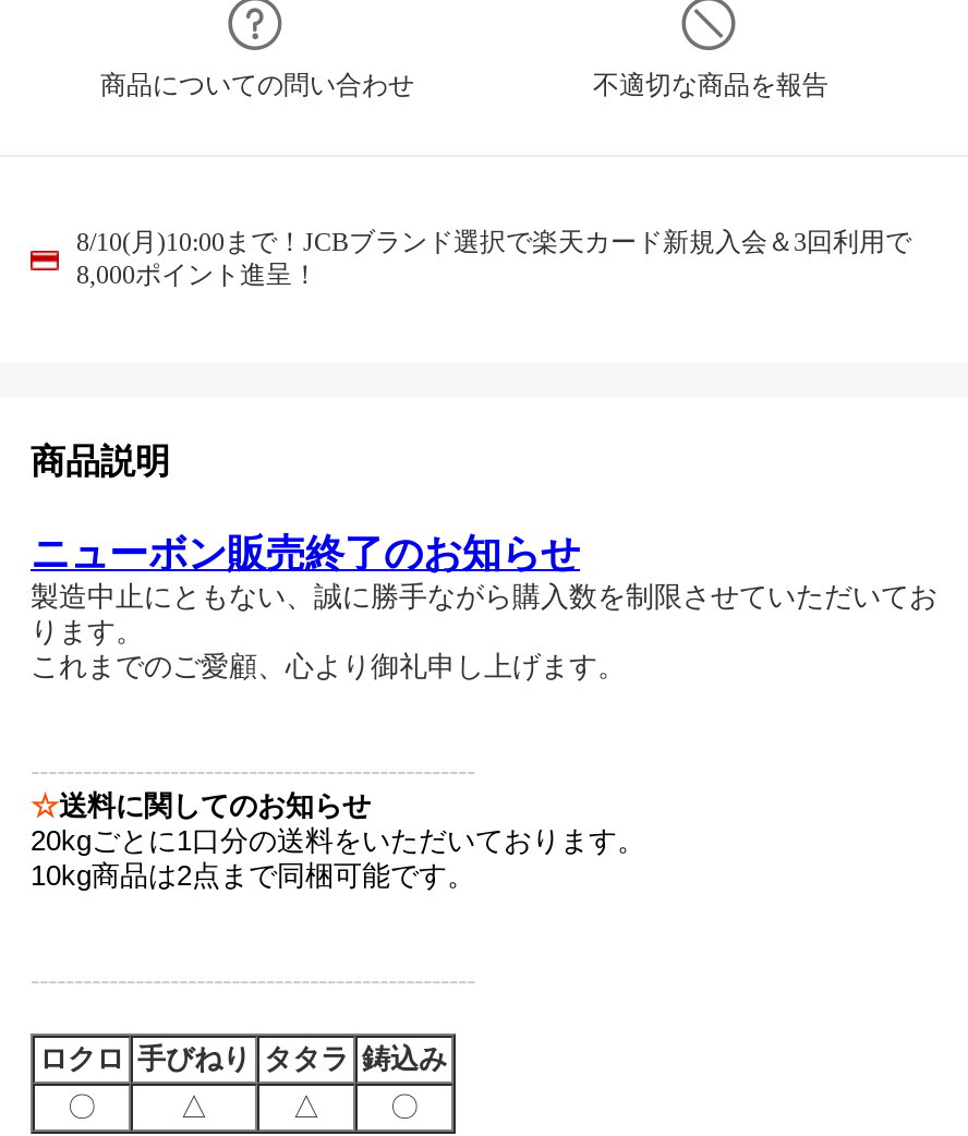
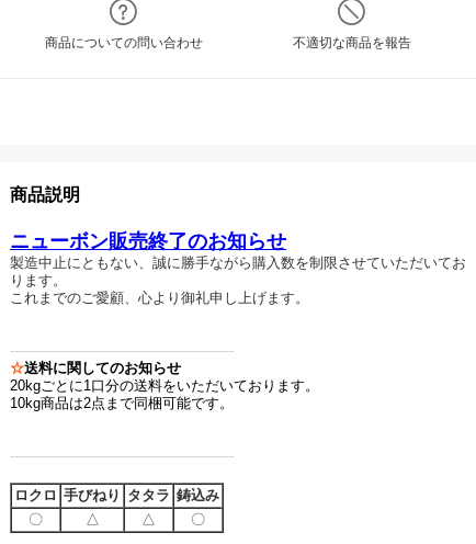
[76,227,911,290] 8/10(月)10:00まで！JCBブランド選択で楽天カード新規入会＆3回利用で | 8,000ポイント進呈！ -> none

